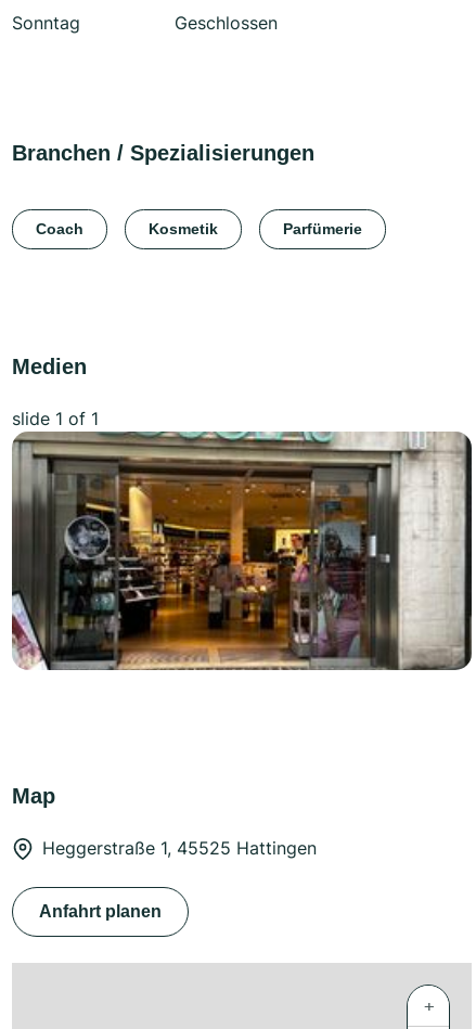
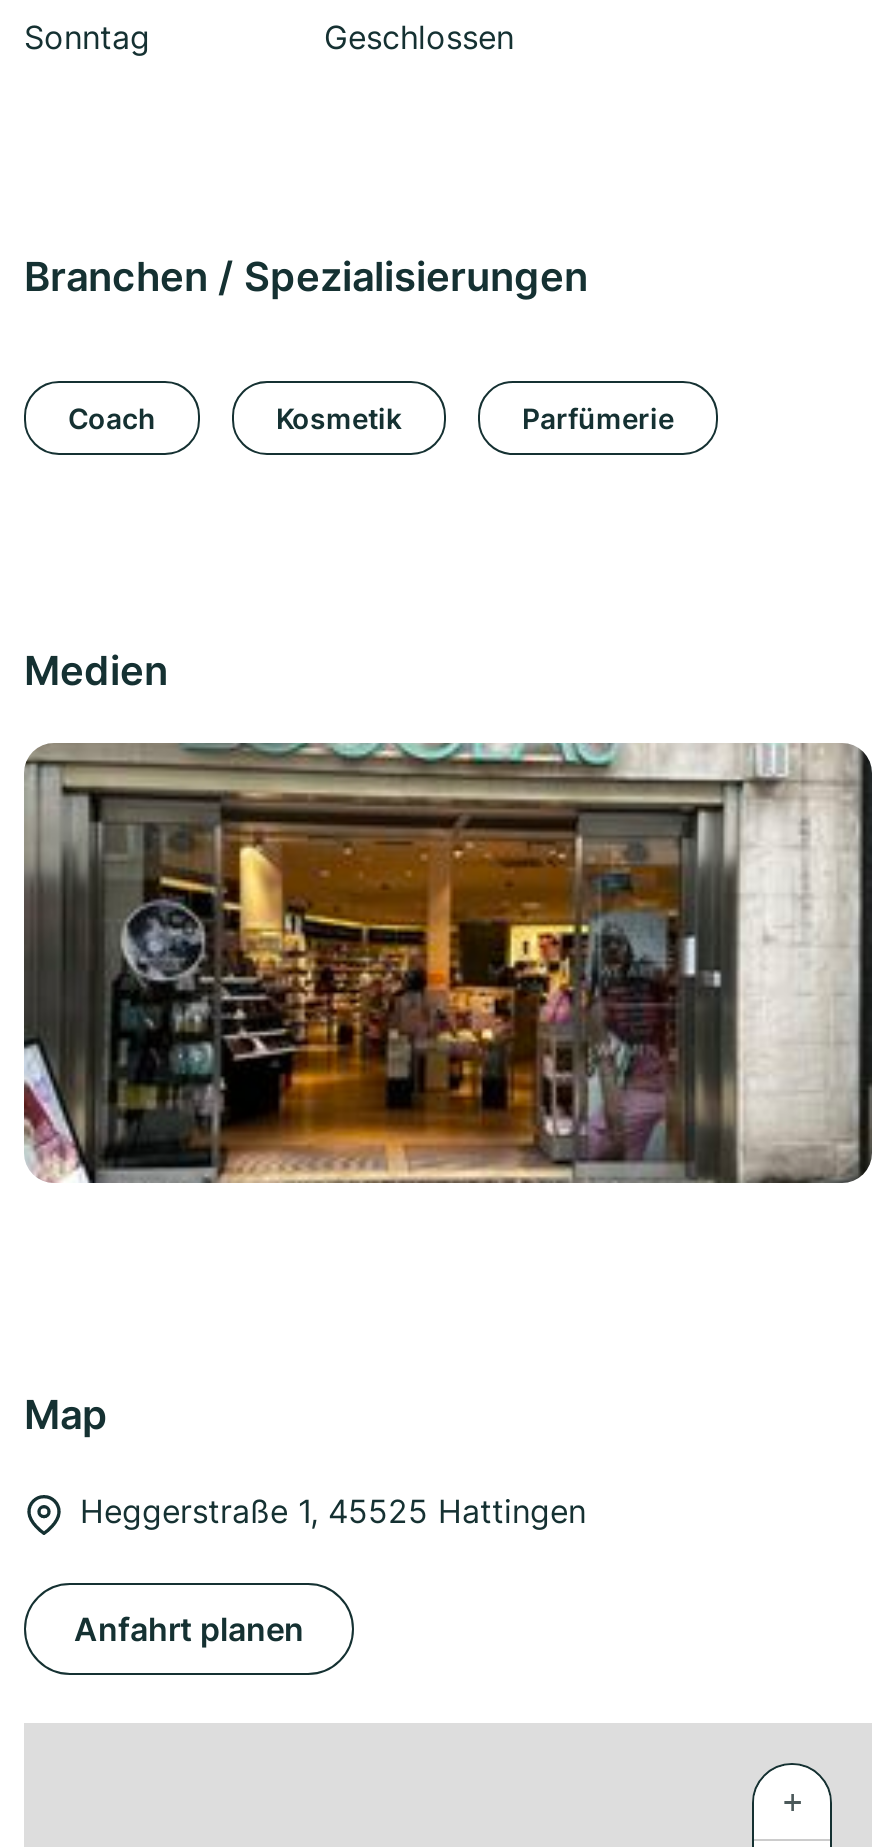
[12,407,99,429] slide 1 of 1 -> none

